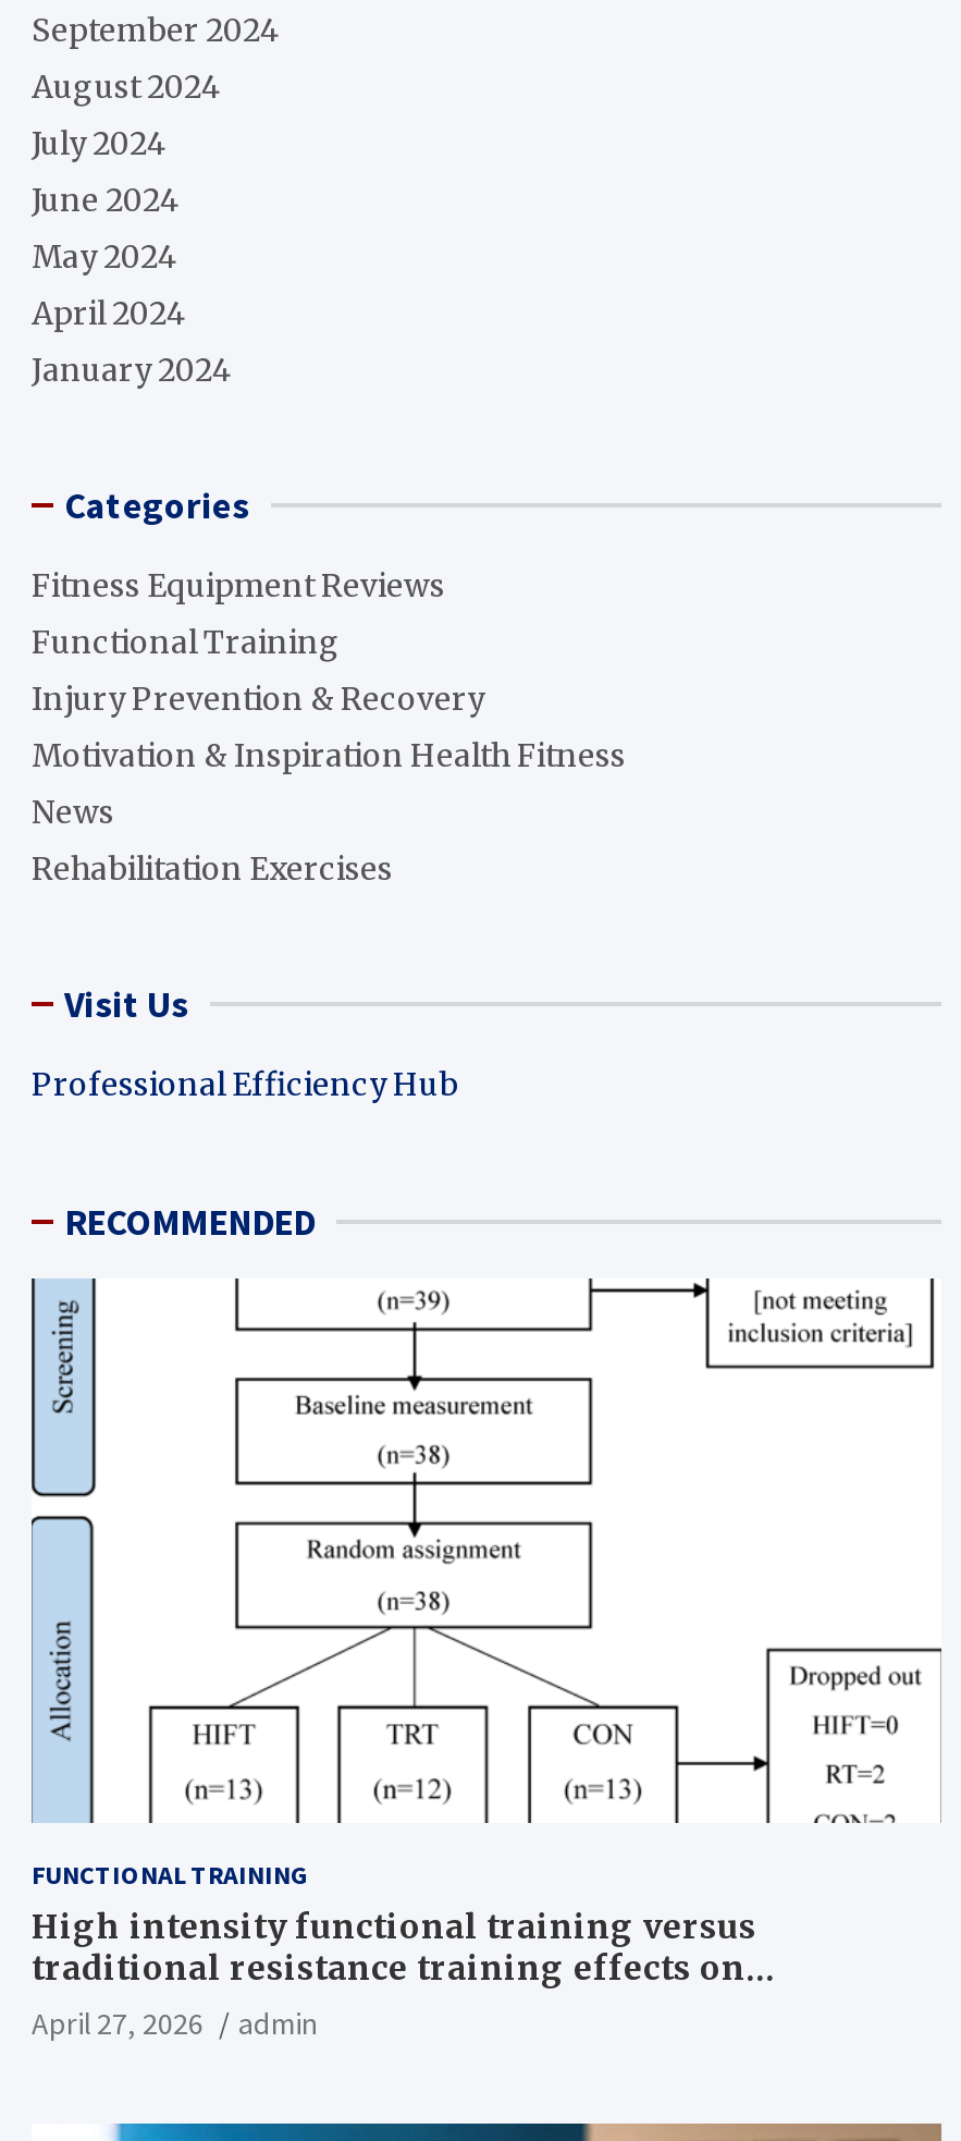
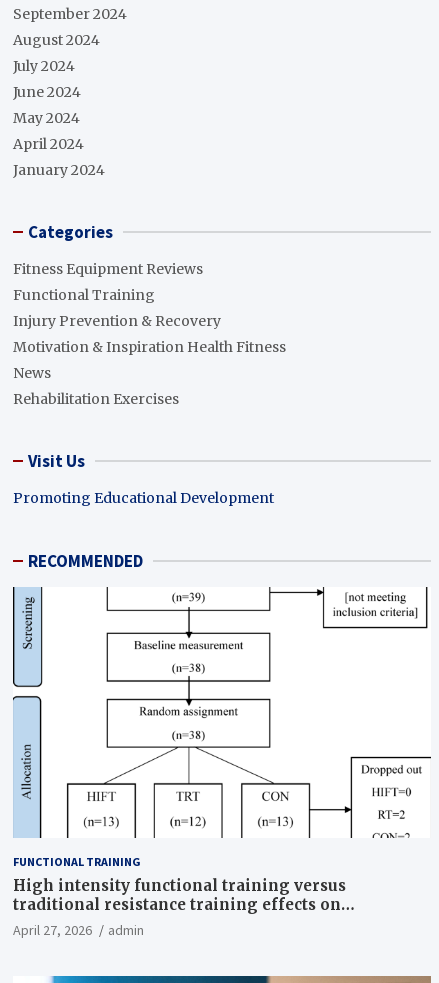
[32,1065,458,1104] Professional Efficiency Hub -> [13,489,274,507] Promoting Educational Development

